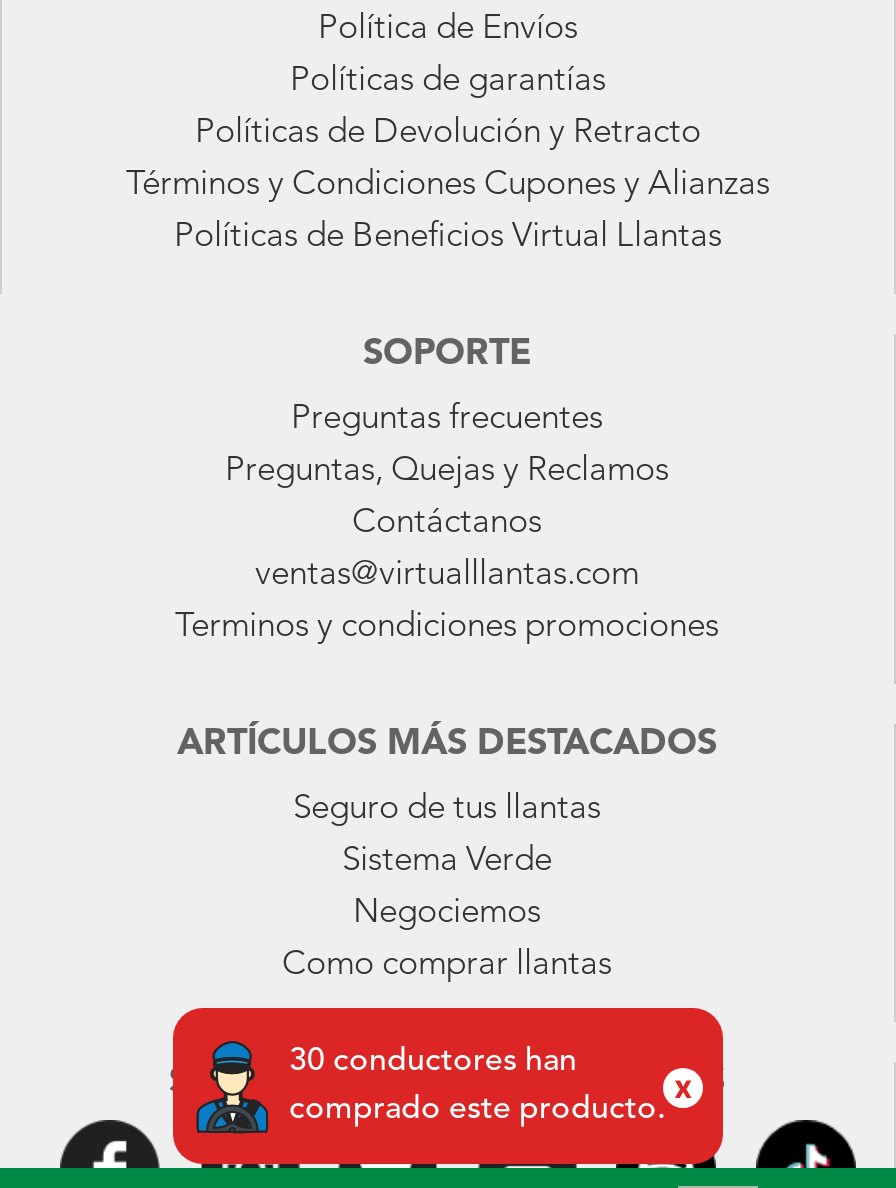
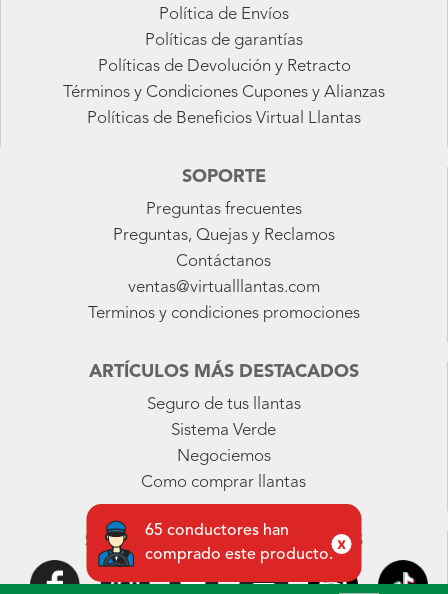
[289,1046,577,1078] 30 conductores han -> [144,523,288,539] 65 conductores han

